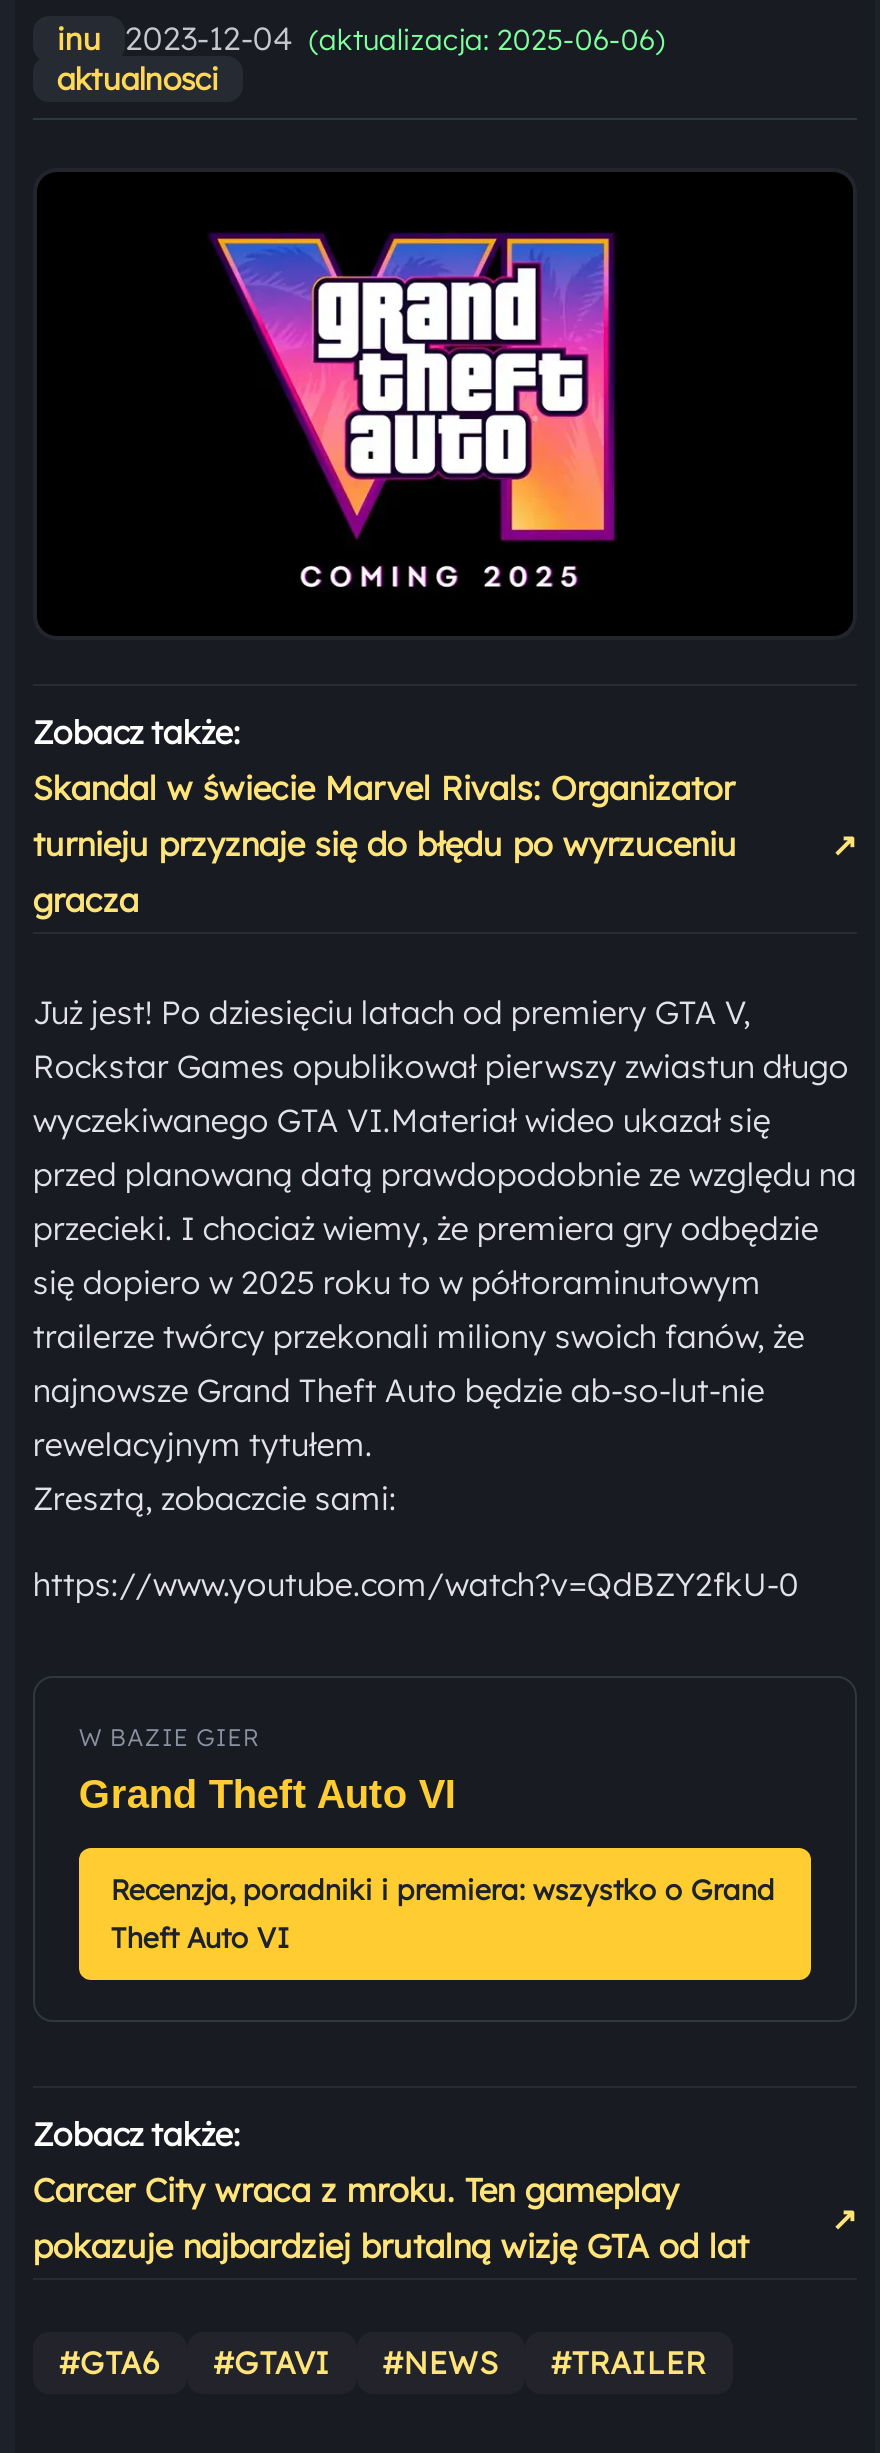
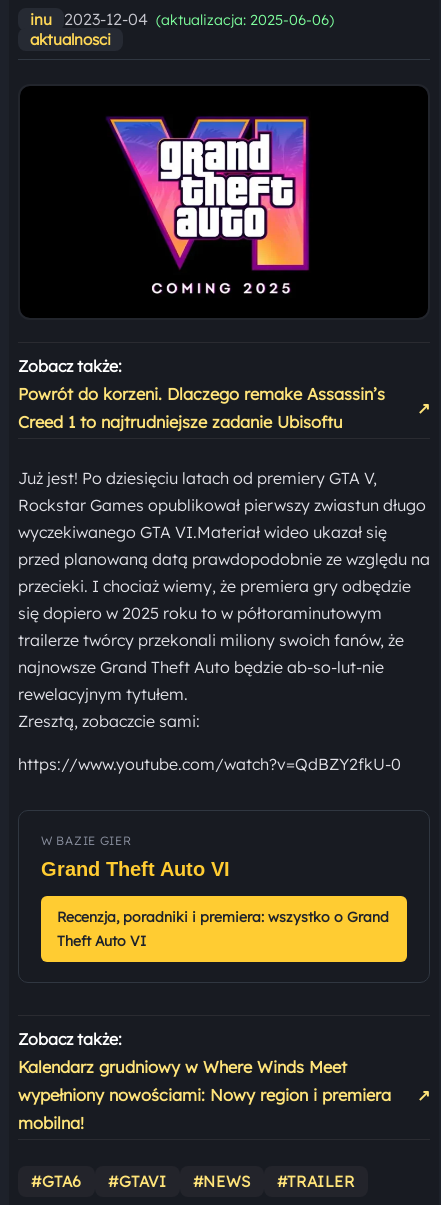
[33,769,737,921] Skandal w świecie Marvel Rivals: Organizator | turnieju przyznaje się do błędu po wyrzuceniu | gracza -> [18,384,385,432] Powrót do korzeni. Dlaczego remake Assassin’s | Creed 1 to najtrudniejsze zadanie Ubisoftu
moved [33,993,857,2155] -> [18,468,430,1049]: Już jest! Po dziesięciu latach od premiery GTA V, | Rockstar Games opublikował pierwszy zwiastun długo | wyczekiwanego GTA VI.Materiał wideo ukazał się | ... | Theft Auto VI | Zobacz także:
[33,2171,749,2267] Carcer City wraca z mroku. Ten gameplay | pokazuje najbardziej brutalną wizję GTA od lat -> [18,1057,391,1133] Kalendarz grudniowy w Where Winds Meet | wypełniony nowościami: Nowy region i premiera | mobilna!

